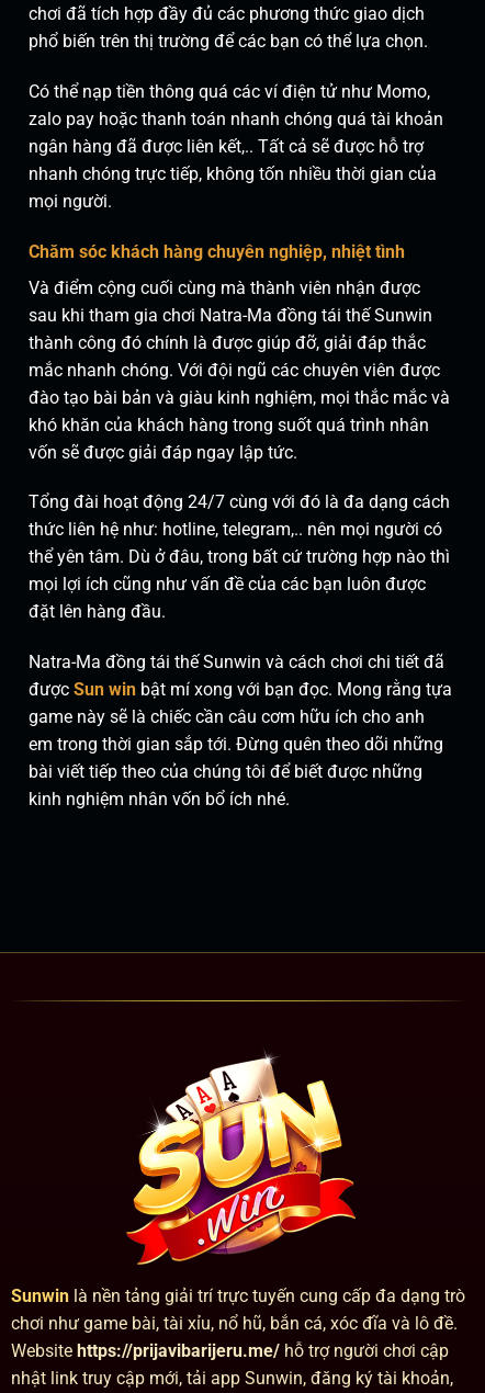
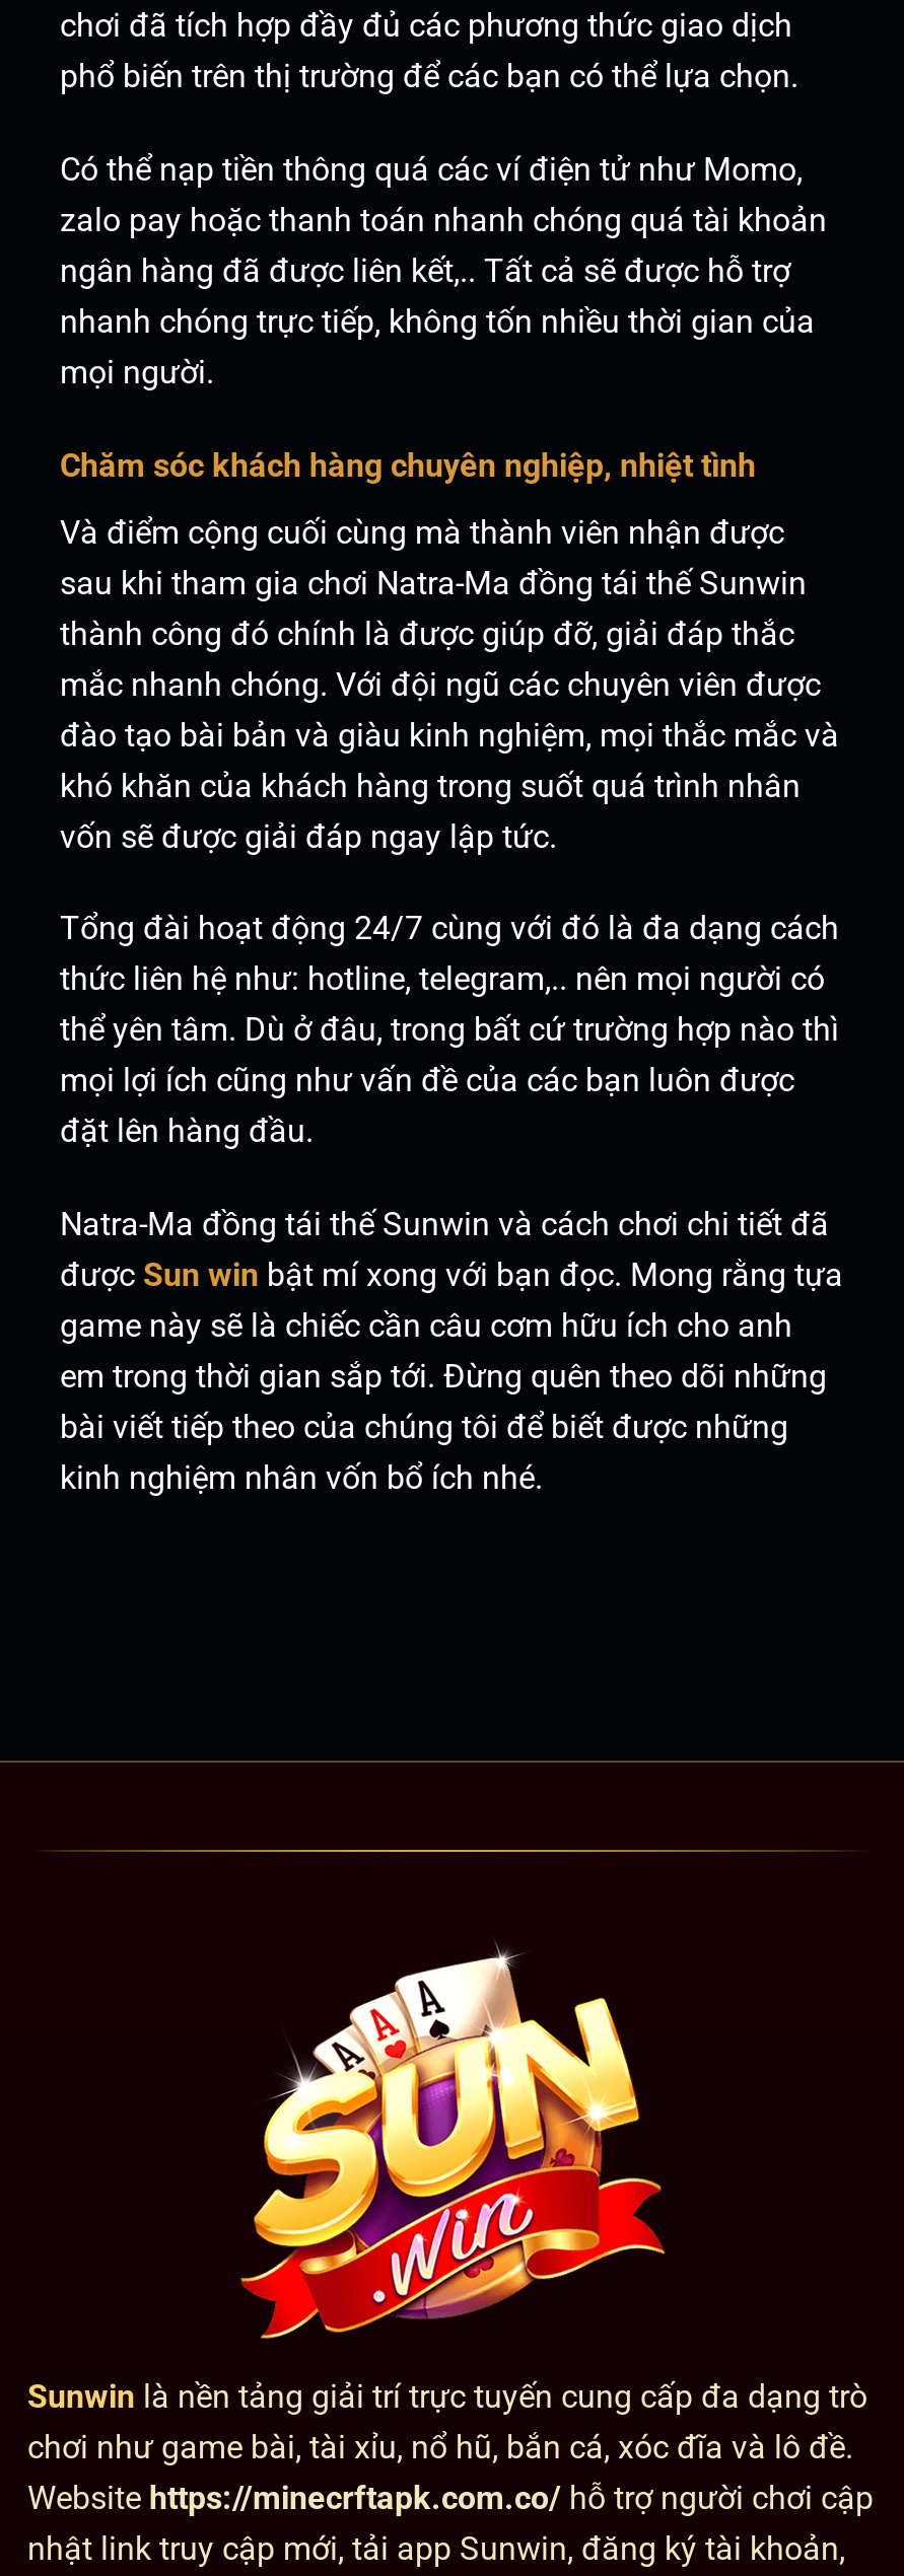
[11,1341,449,1362] Website https://prijavibarijeru.me/ hỗ trợ người chơi cập -> [27,2479,874,2518] Website https://minecrftapk.com.co/ hỗ trợ người chơi cập

